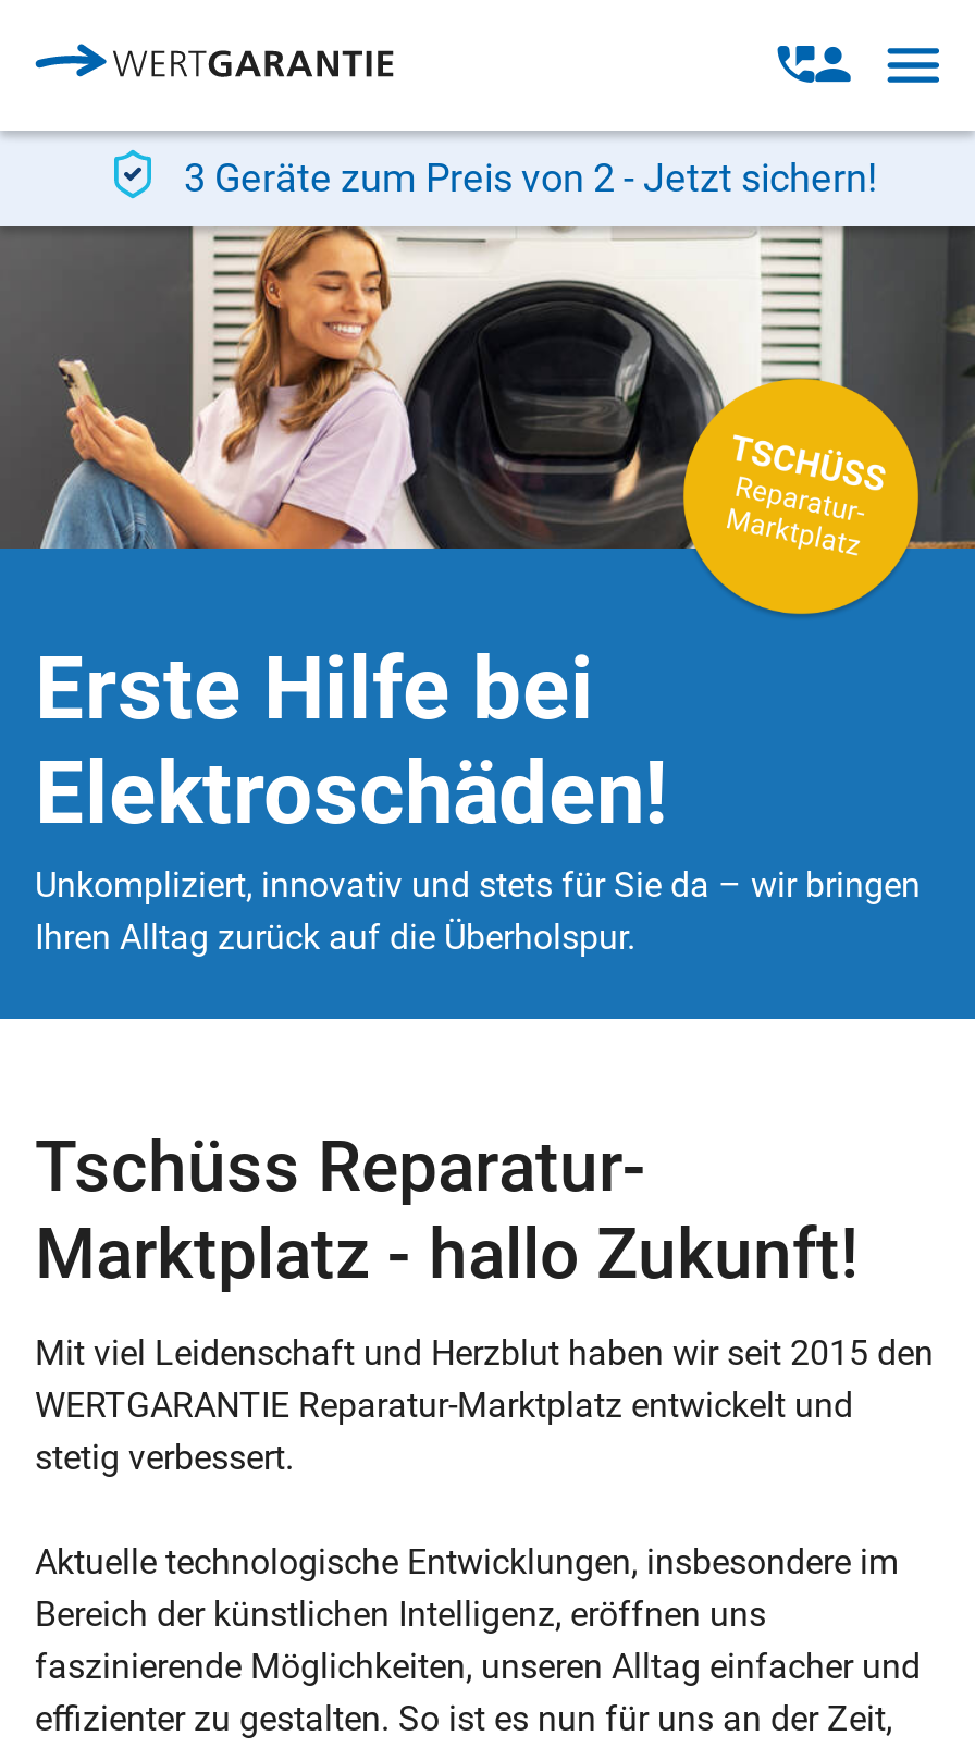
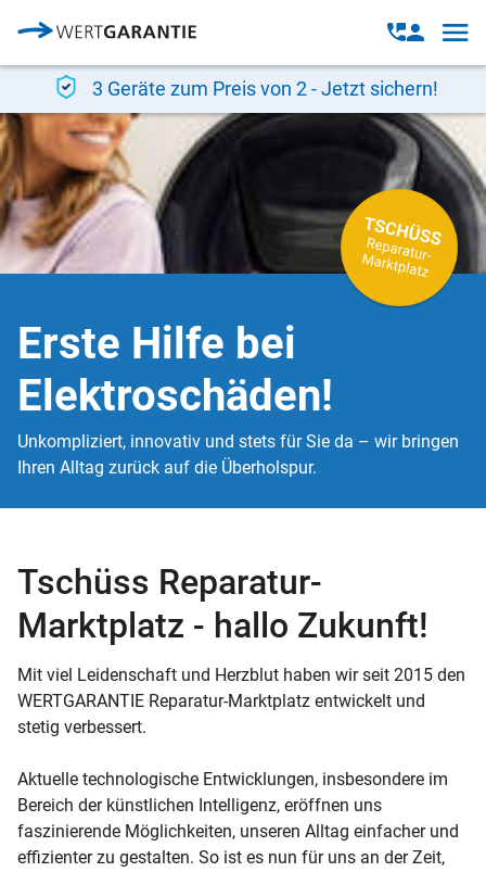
[7,224,968,551] [image] -> [3,112,483,275] [image]

